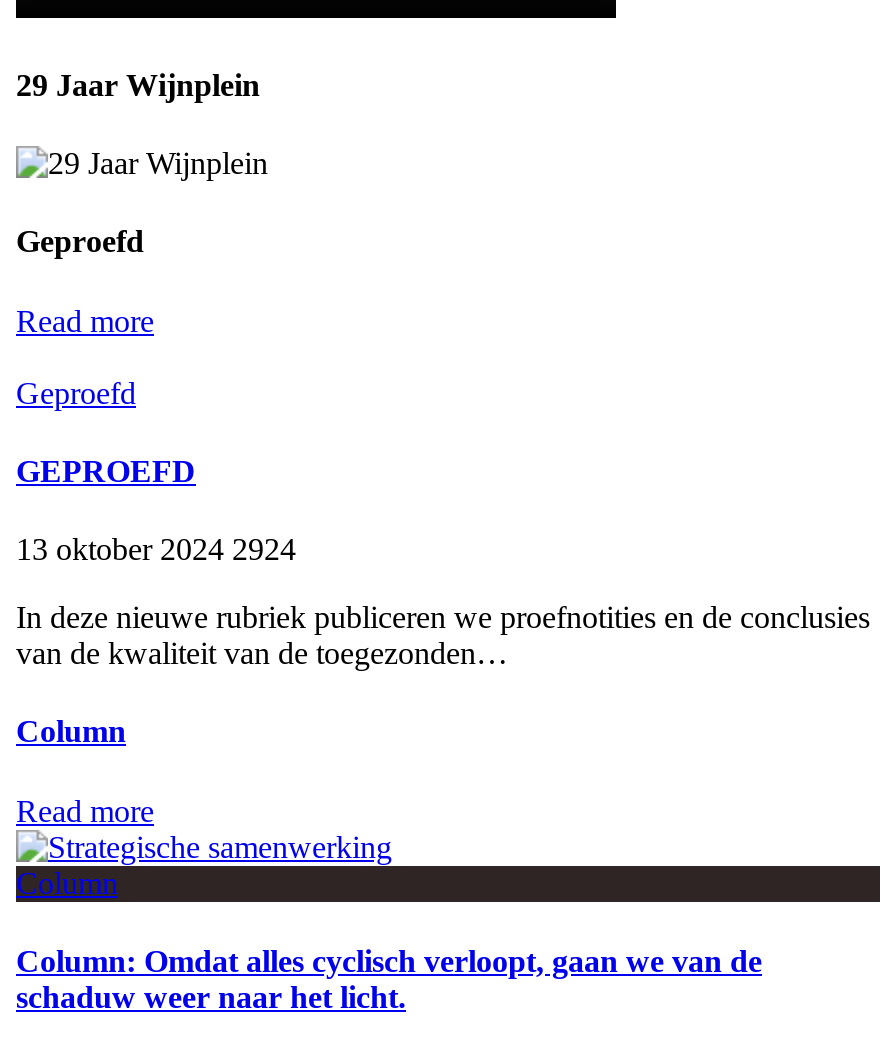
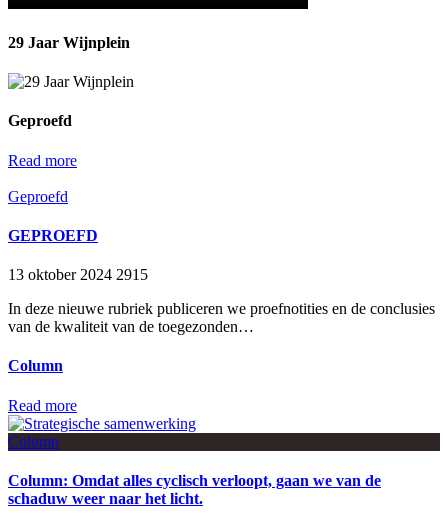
[16,532,296,566] 13 oktober 2024 2924 -> [8,266,148,283] 13 oktober 2024 2915

